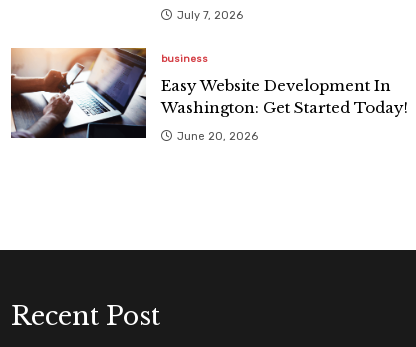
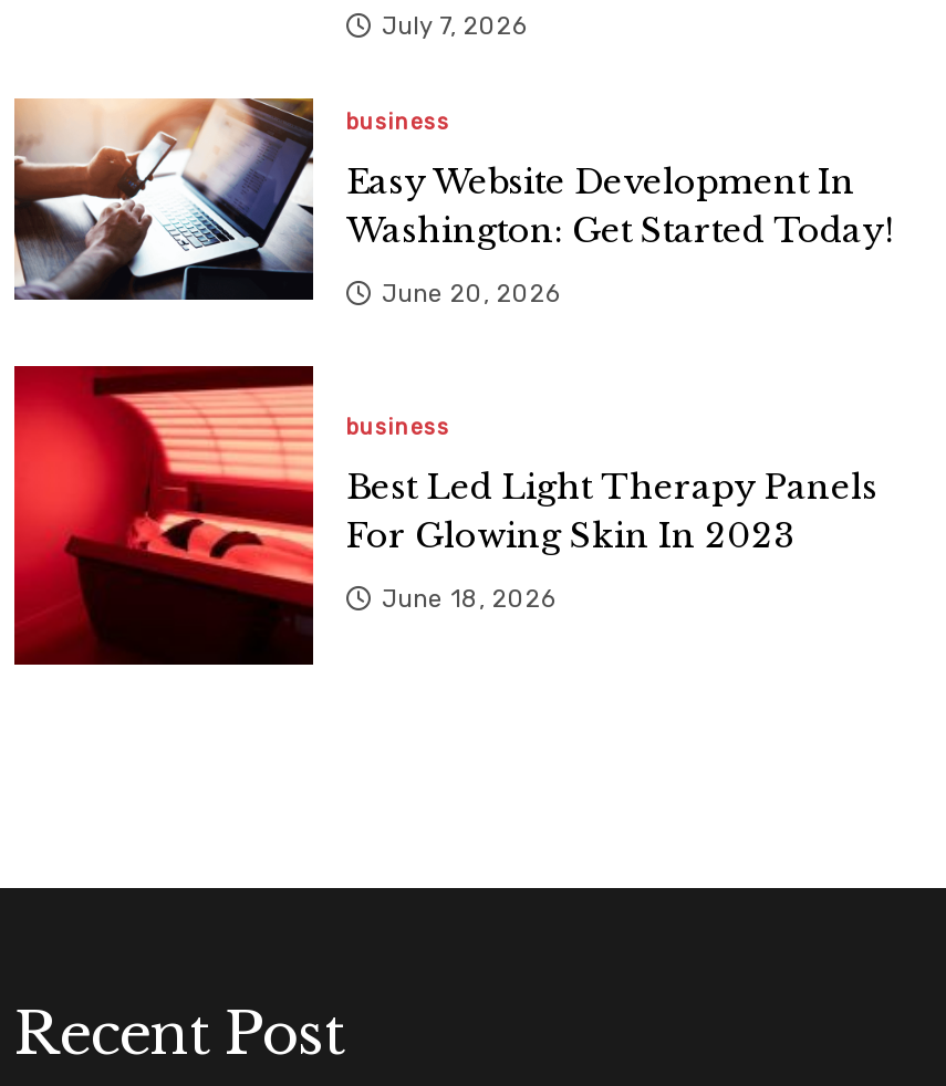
none -> [12,363,877,668] [image] | business | Best Led Light Therapy Panels | For Glowing Skin In 2023 | June 18, 2026

